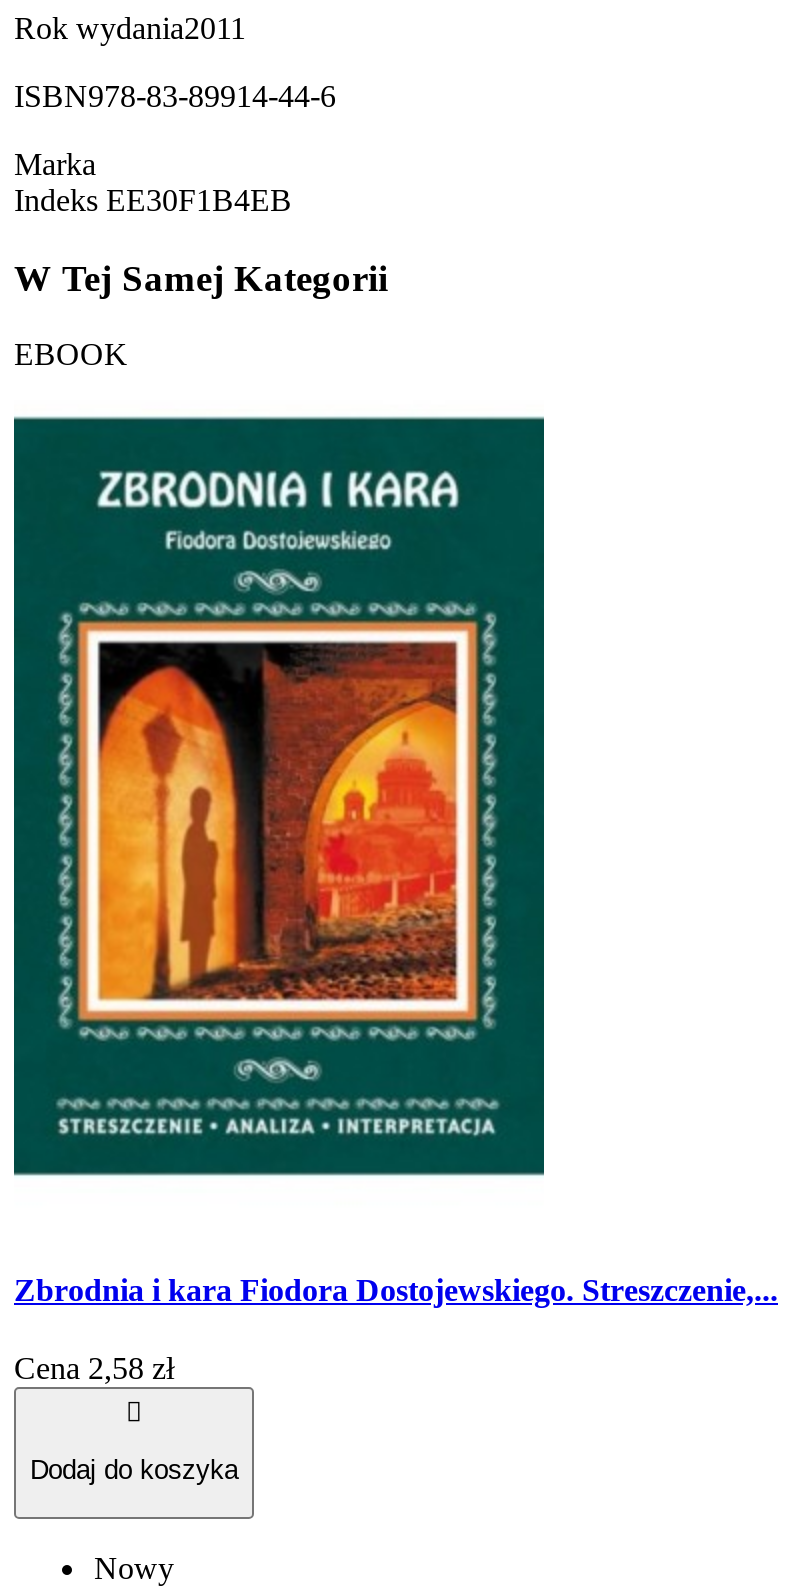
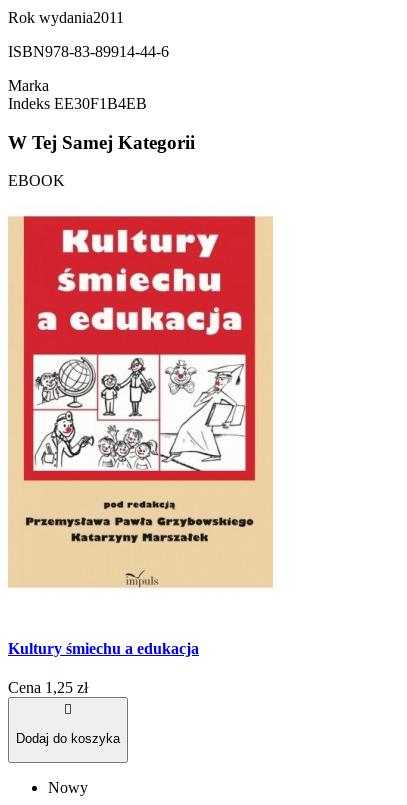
[12,415,546,1177] [image] -> [8,212,273,591] [image]
[14,1272,778,1306] Zbrodnia i kara Fiodora Dostojewskiego. Streszczenie,... -> [8,640,199,657] Kultury śmiechu a edukacja
[14,1351,174,1385] Cena 2,58 zł -> [8,679,88,696] Cena 1,25 zł

